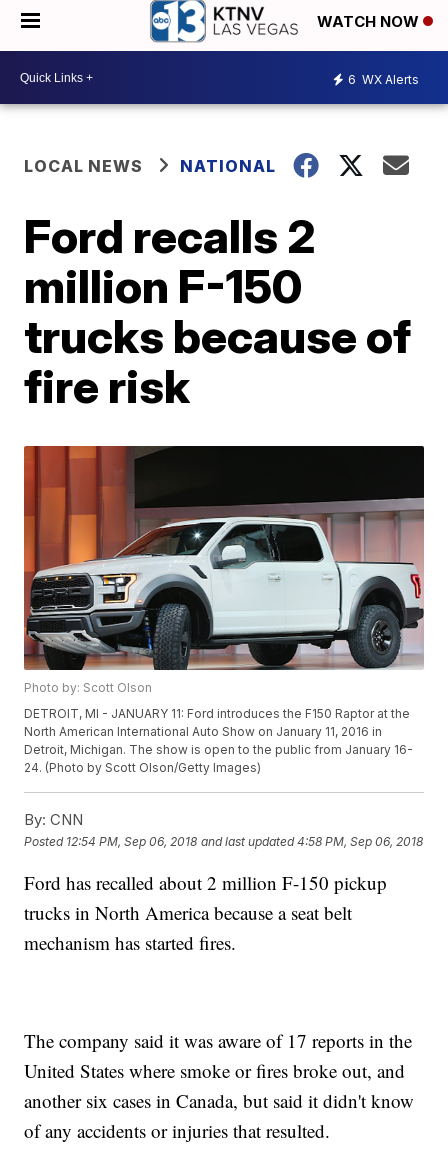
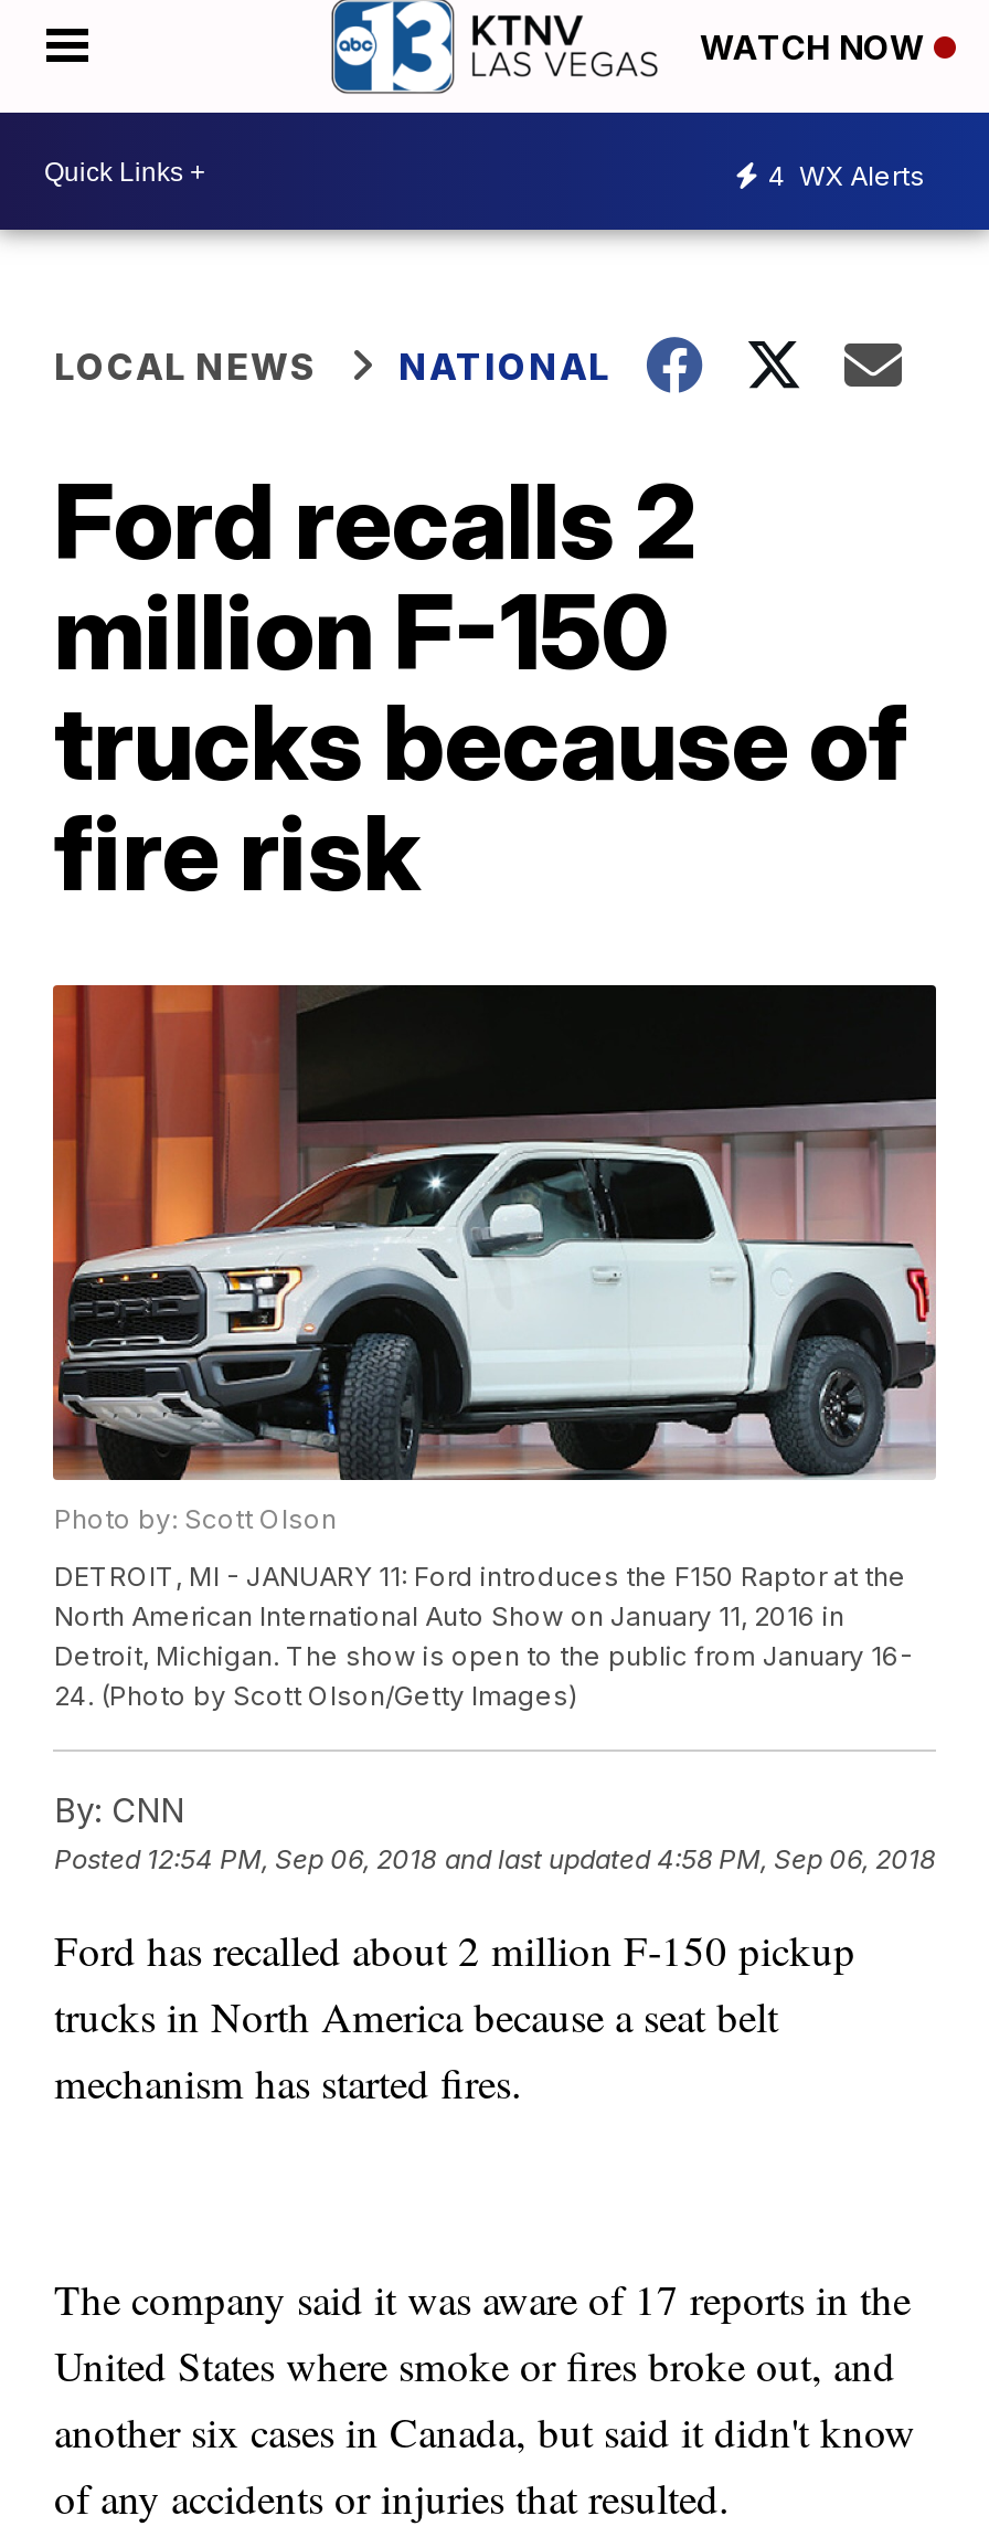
[348,71,419,86] 6 WX Alerts -> [768,158,925,191] 4 WX Alerts

